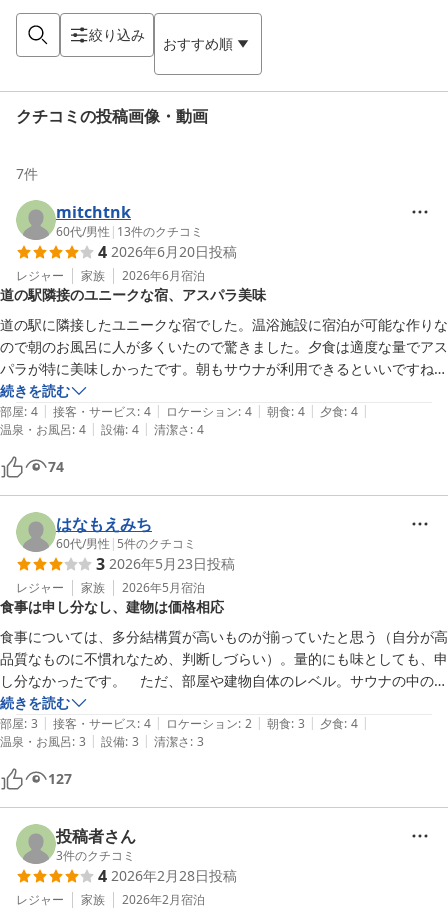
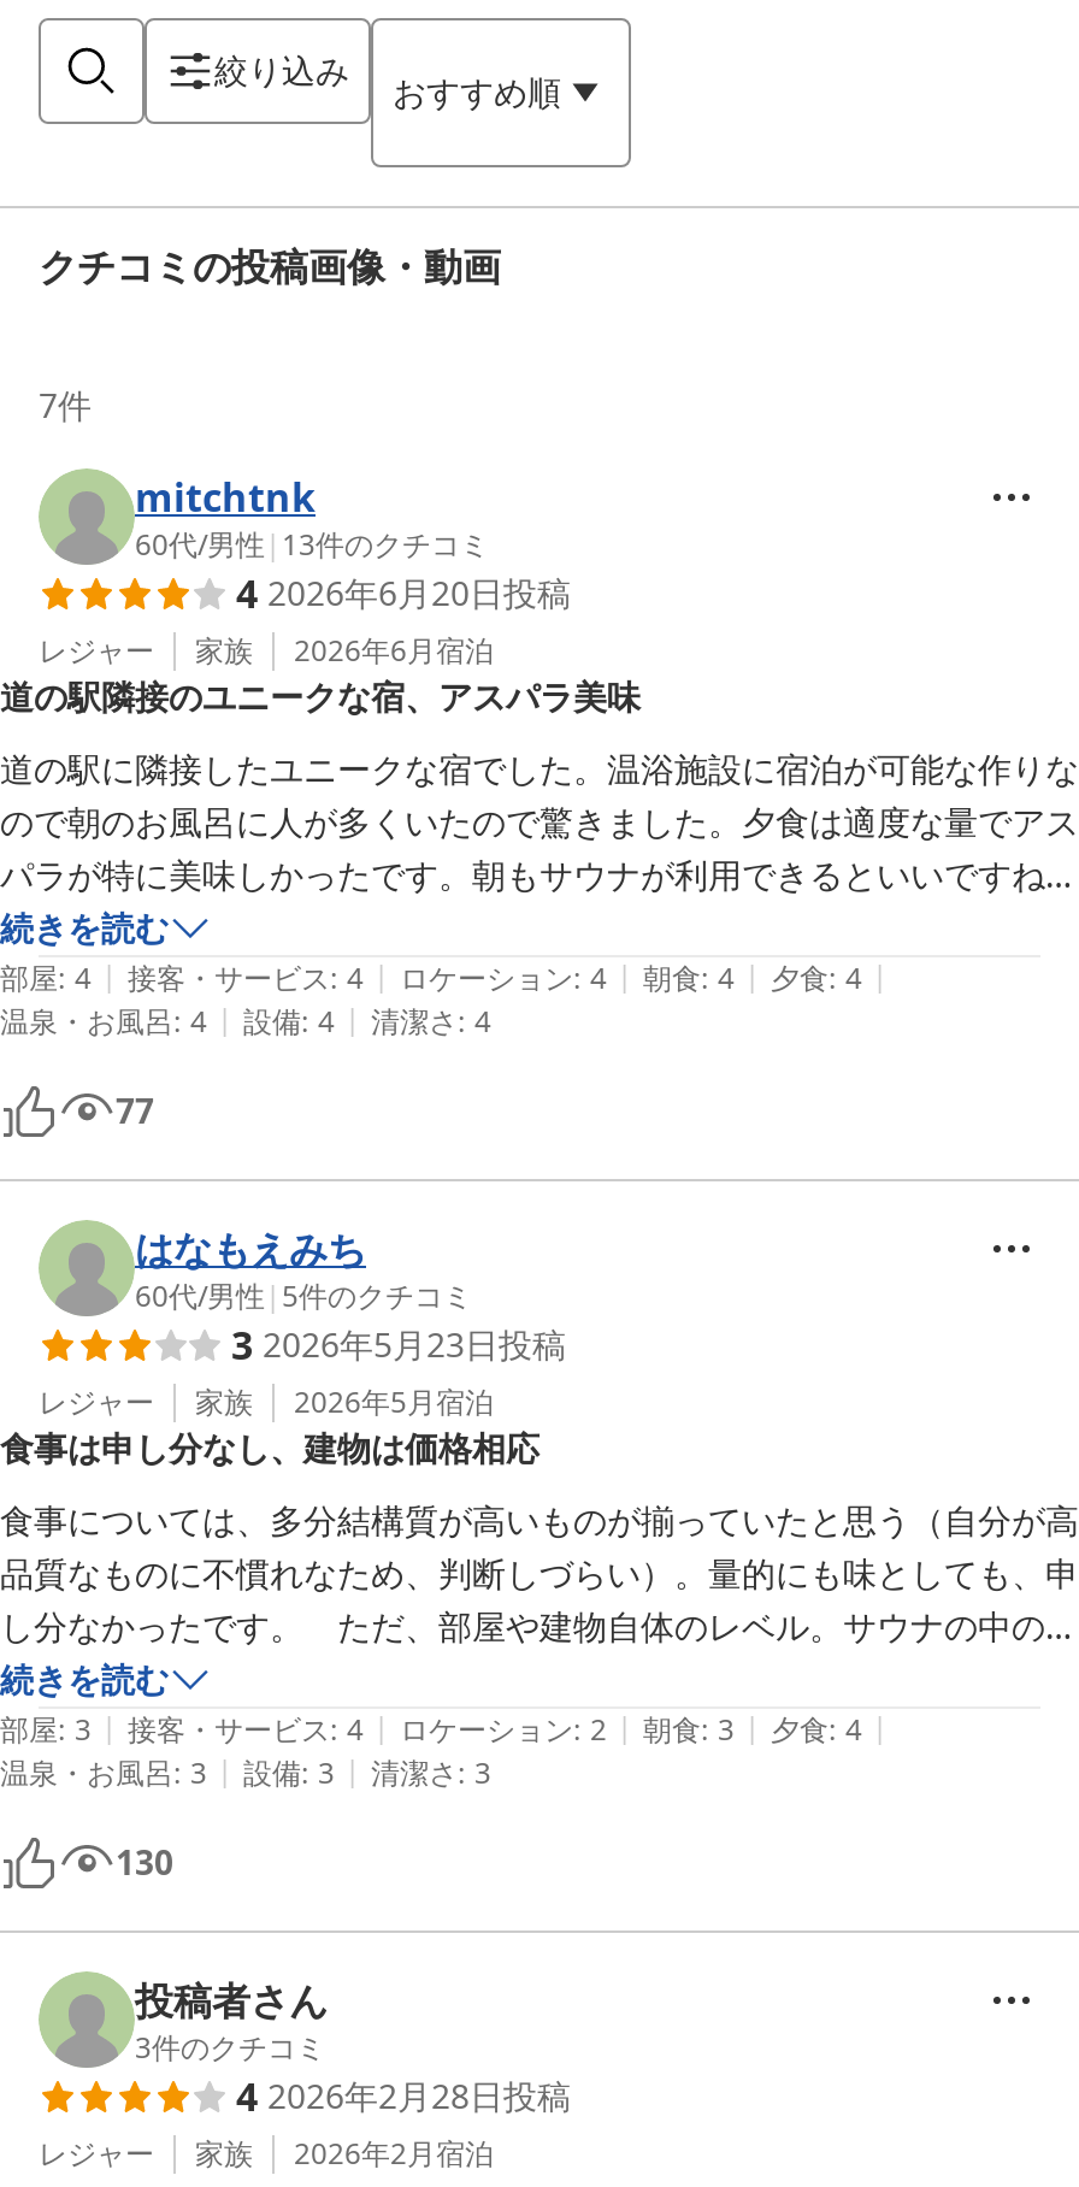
[48,457,64,476] 74 -> [116,1087,154,1133] 77
[48,769,72,788] 127 -> [116,1839,173,1885] 130

